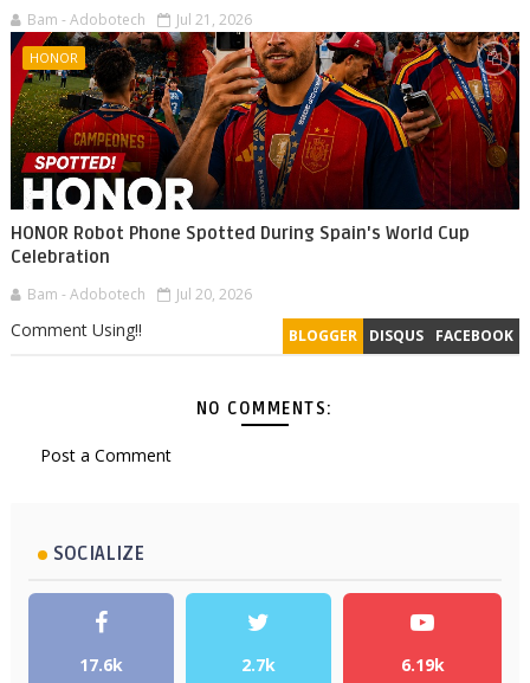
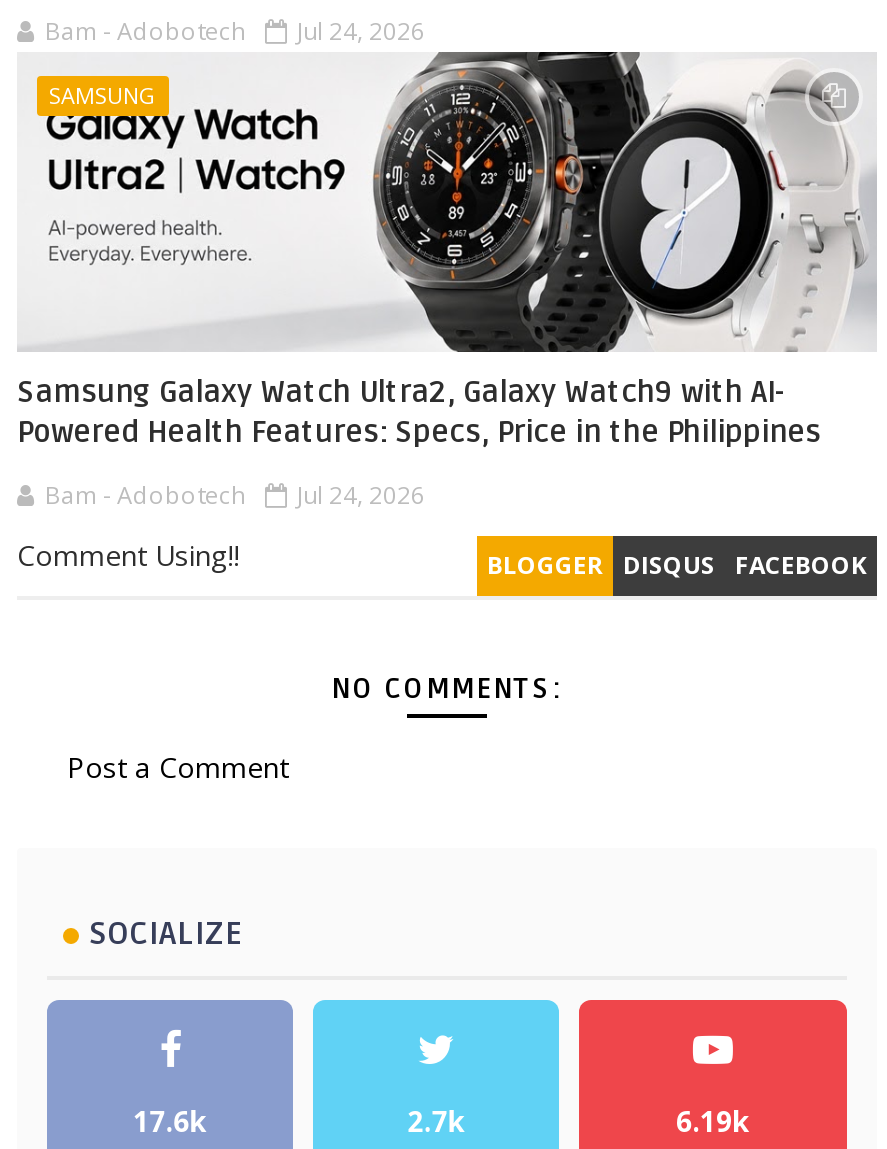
[27,10,252,30] Bam - Adobotech Jul 21, 2026 -> [45,14,425,48] Bam - Adobotech Jul 24, 2026
[9,31,521,211] [image] | HONOR -> [17,50,877,354] [image] | SAMSUNG
[11,223,470,268] HONOR Robot Phone Spotted During Spain's World Cup | Celebration -> [17,374,821,450] Samsung Galaxy Watch Ultra2, Galaxy Watch9 with AI- | Powered Health Features: Specs, Price in the Philippines
[27,284,252,304] Bam - Adobotech Jul 20, 2026 -> [45,478,425,512] Bam - Adobotech Jul 24, 2026

